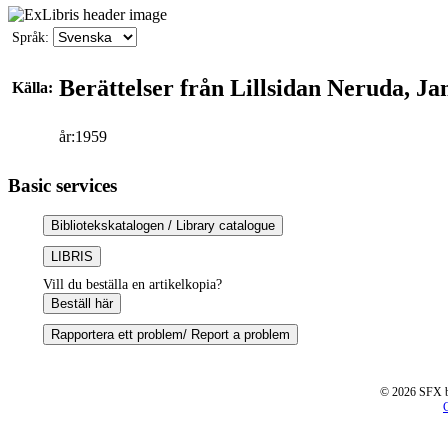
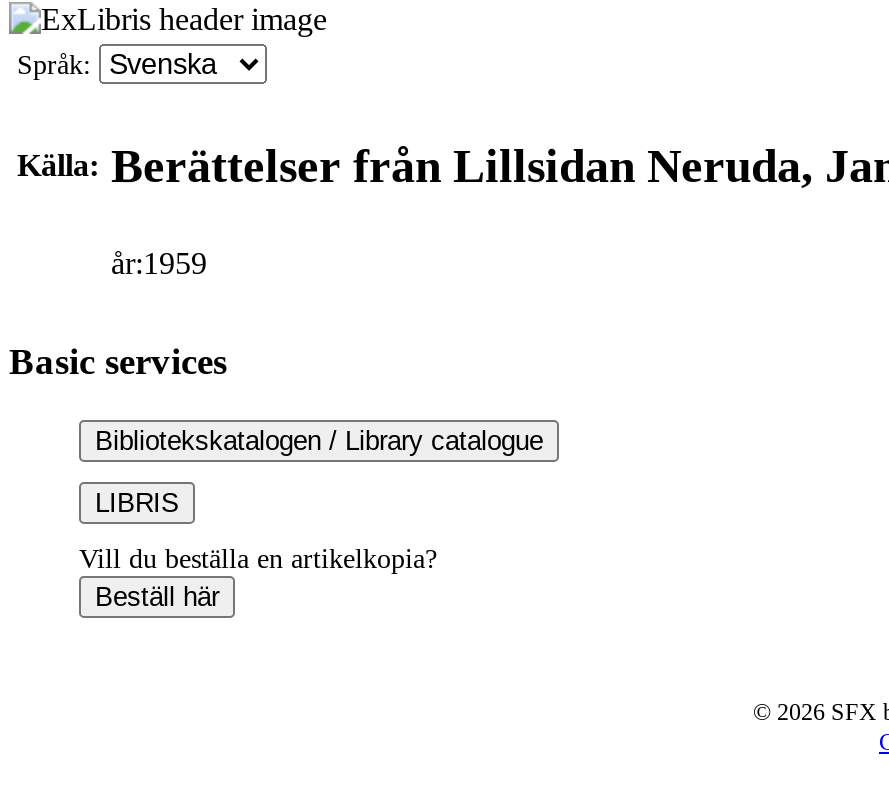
[51,327,290,342] Rapportera ett problem/ Report a problem -> none

